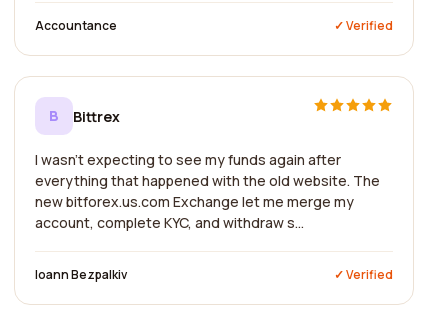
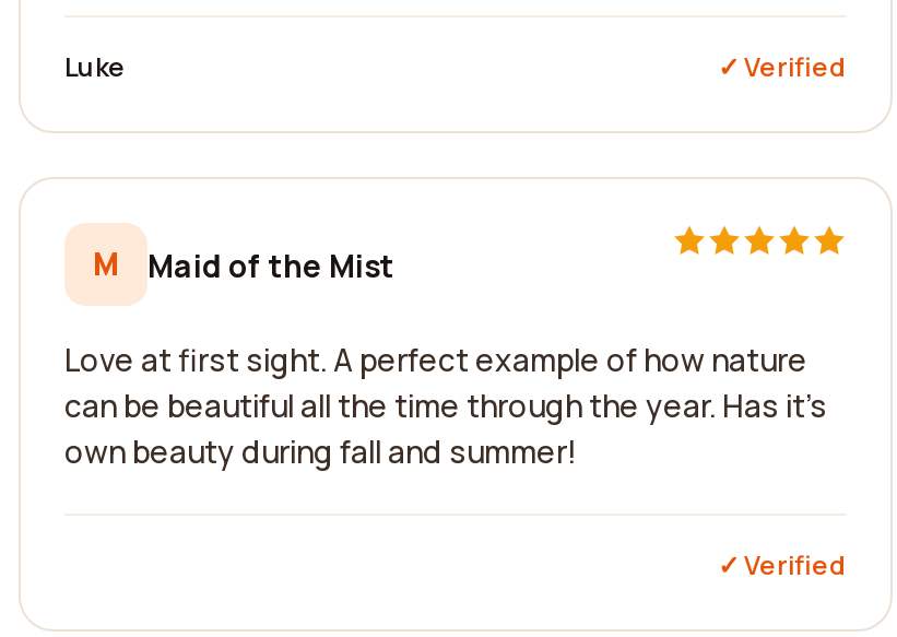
[35,17,117,34] Accountance -> [64,48,126,85] Luke
[35,106,380,283] B | Bittrex | I wasn't expecting to see my funds again after | everything that happened with the old website. The | new bitforex.us.com Exchange let me merge my | account, complete KYC, and withdraw s... | Ioann Bezpalkiv -> [64,243,827,472] M | Maid of the Mist | Love at first sight. A perfect example of how nature | can be beautiful all the time through the year. Has it's | own beauty during fall and summer!

